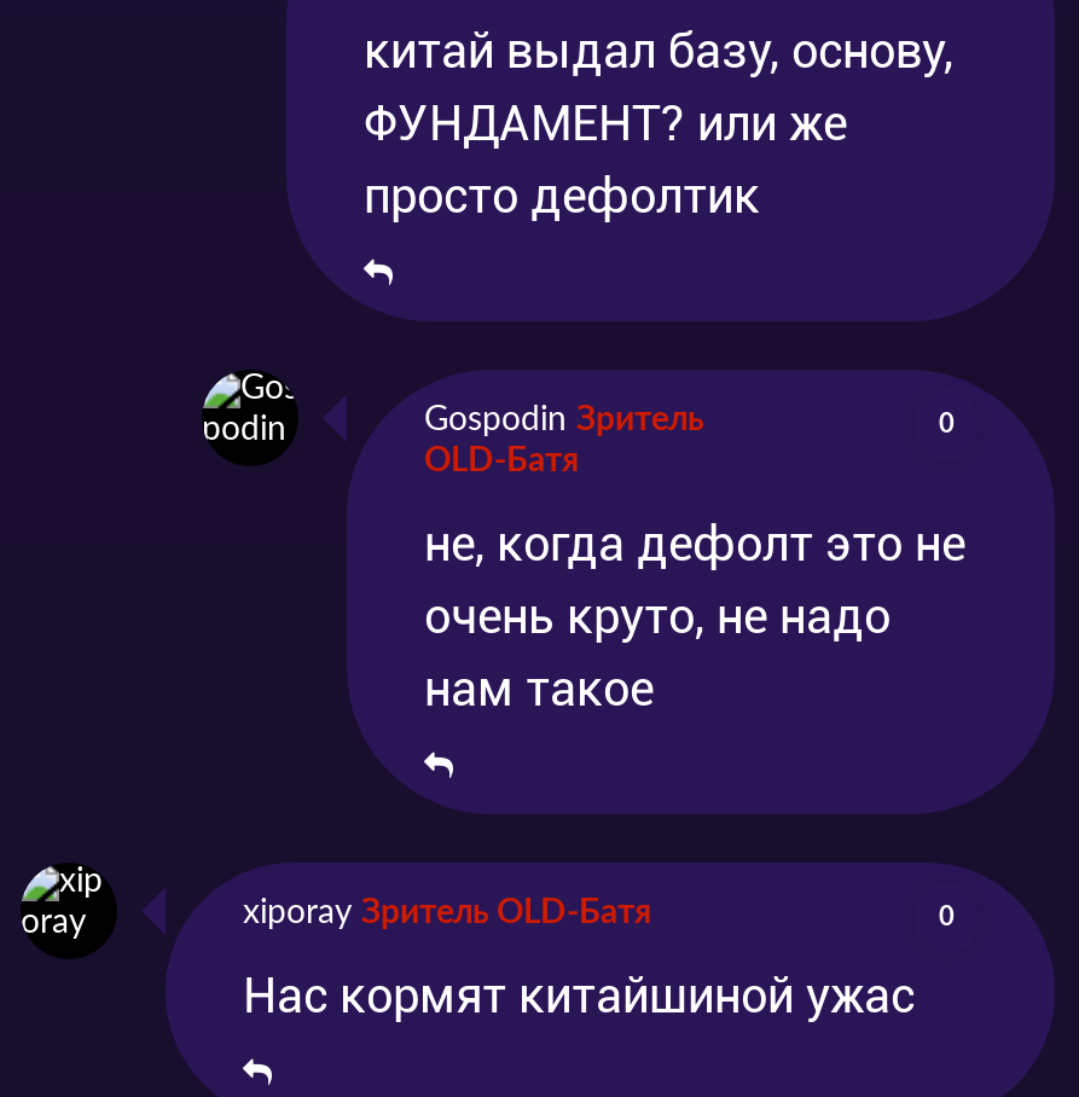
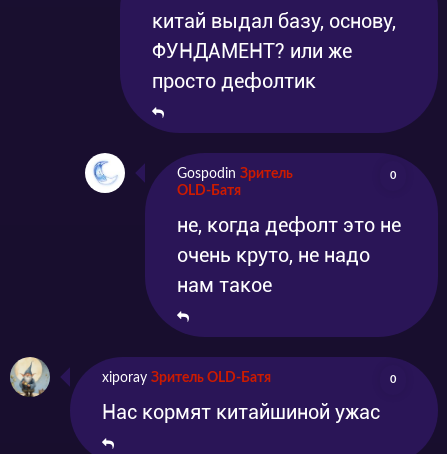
[199,370,301,469] [image] -> [84,152,126,194] [image]
[21,863,117,959] [image] -> [9,356,51,398] [image]

